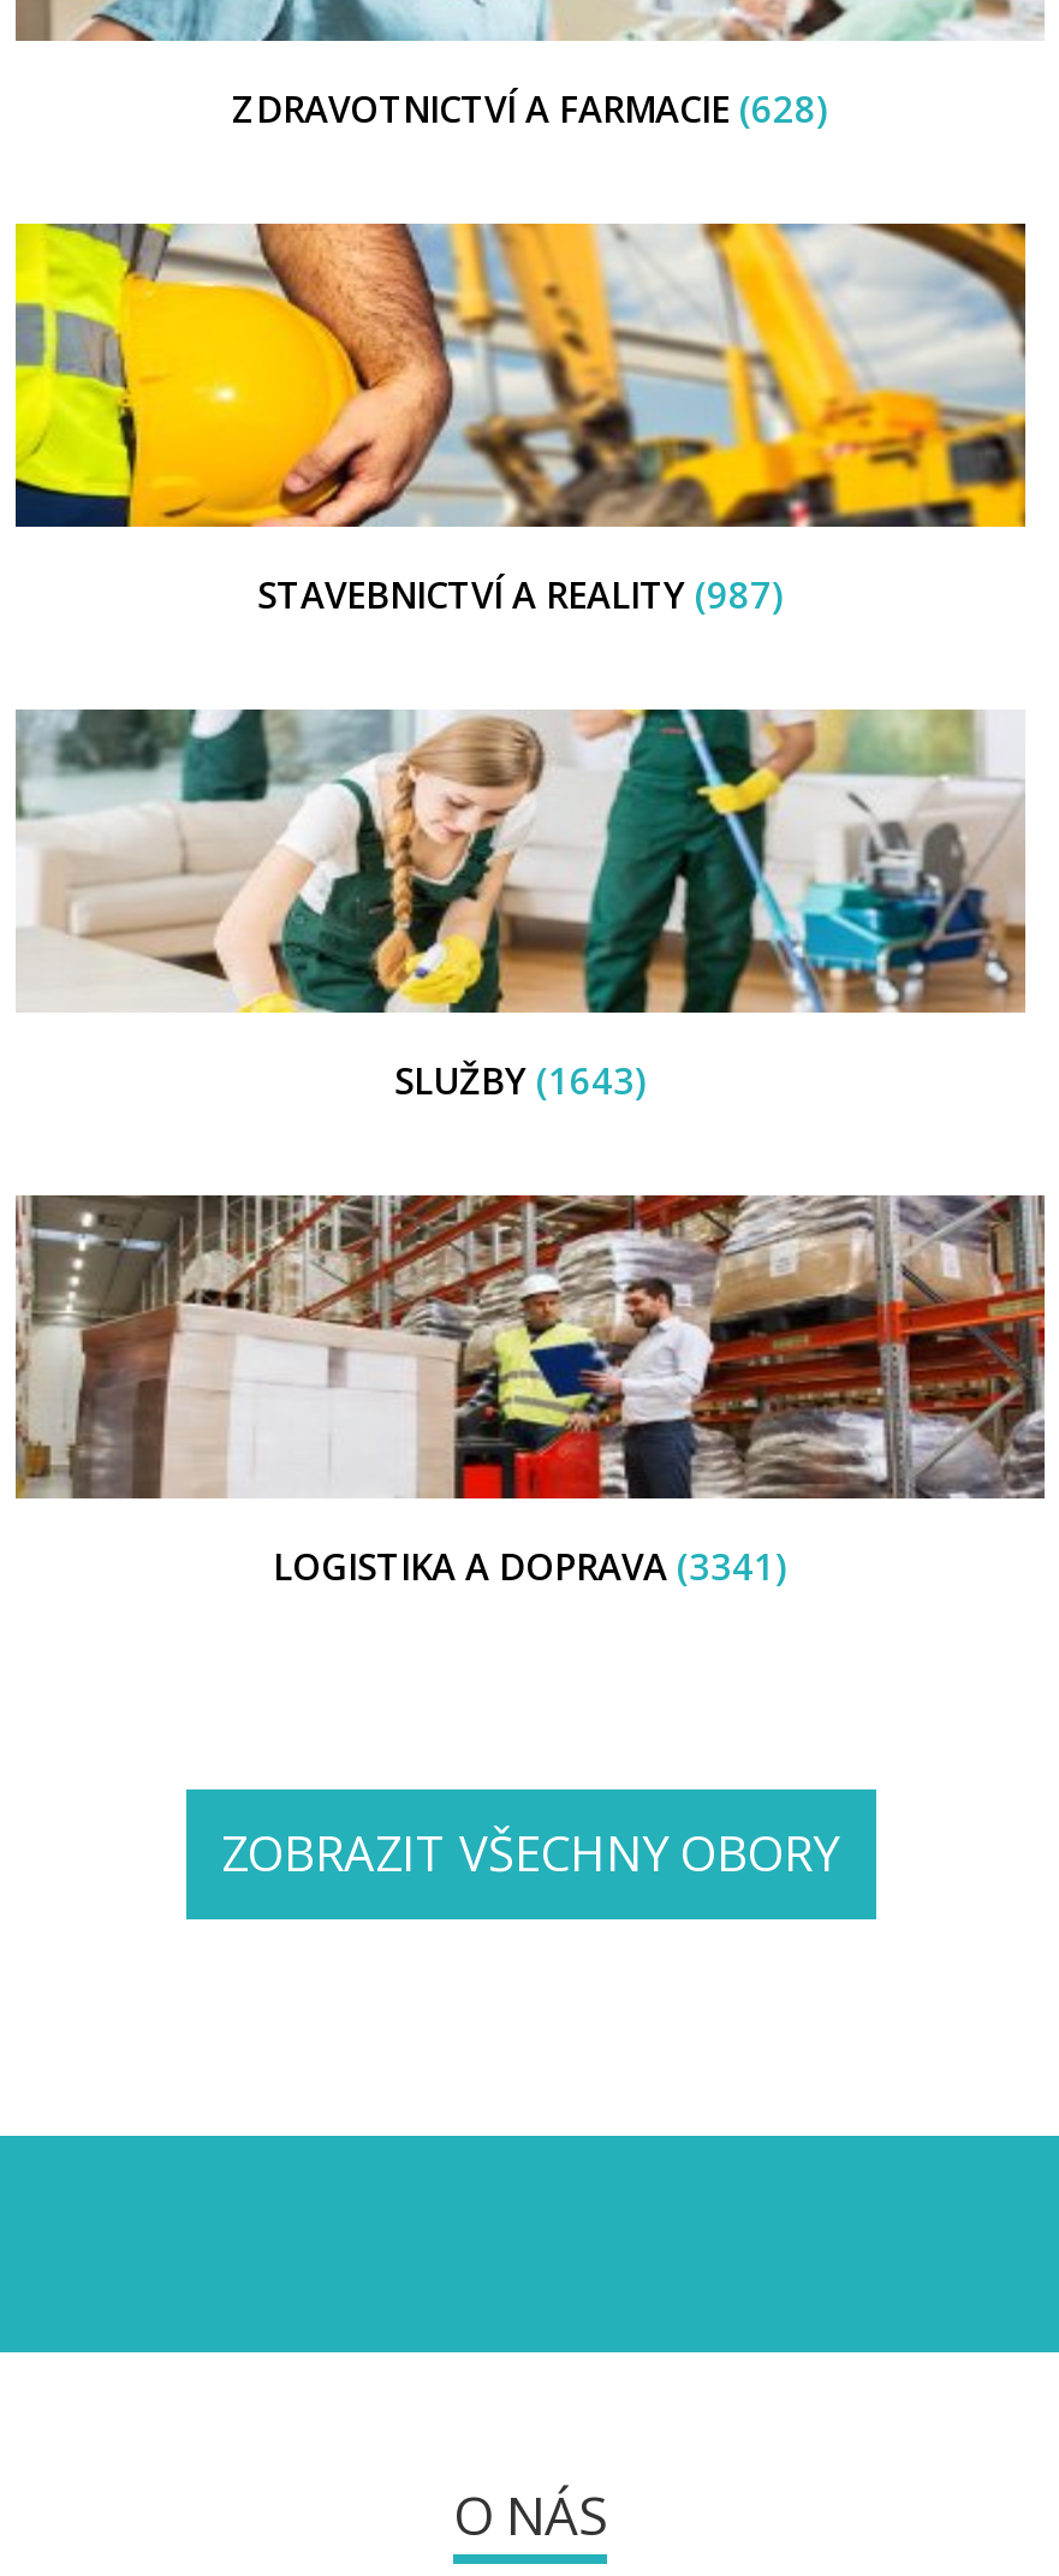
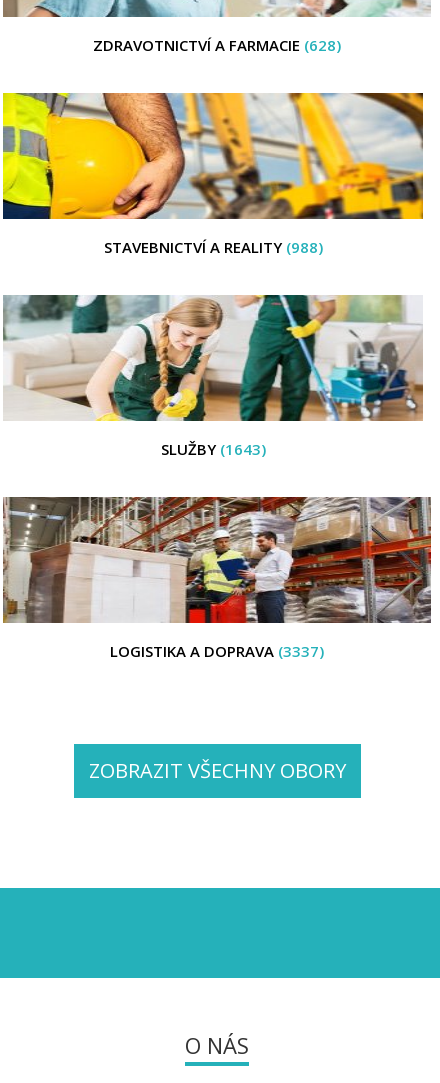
[257,570,784,618] STAVEBNICTVÍ A REALITY (987) -> [103,237,322,257] STAVEBNICTVÍ A REALITY (988)
[273,1542,787,1590] LOGISTIKA A DOPRAVA (3341) -> [110,641,324,661] LOGISTIKA A DOPRAVA (3337)

